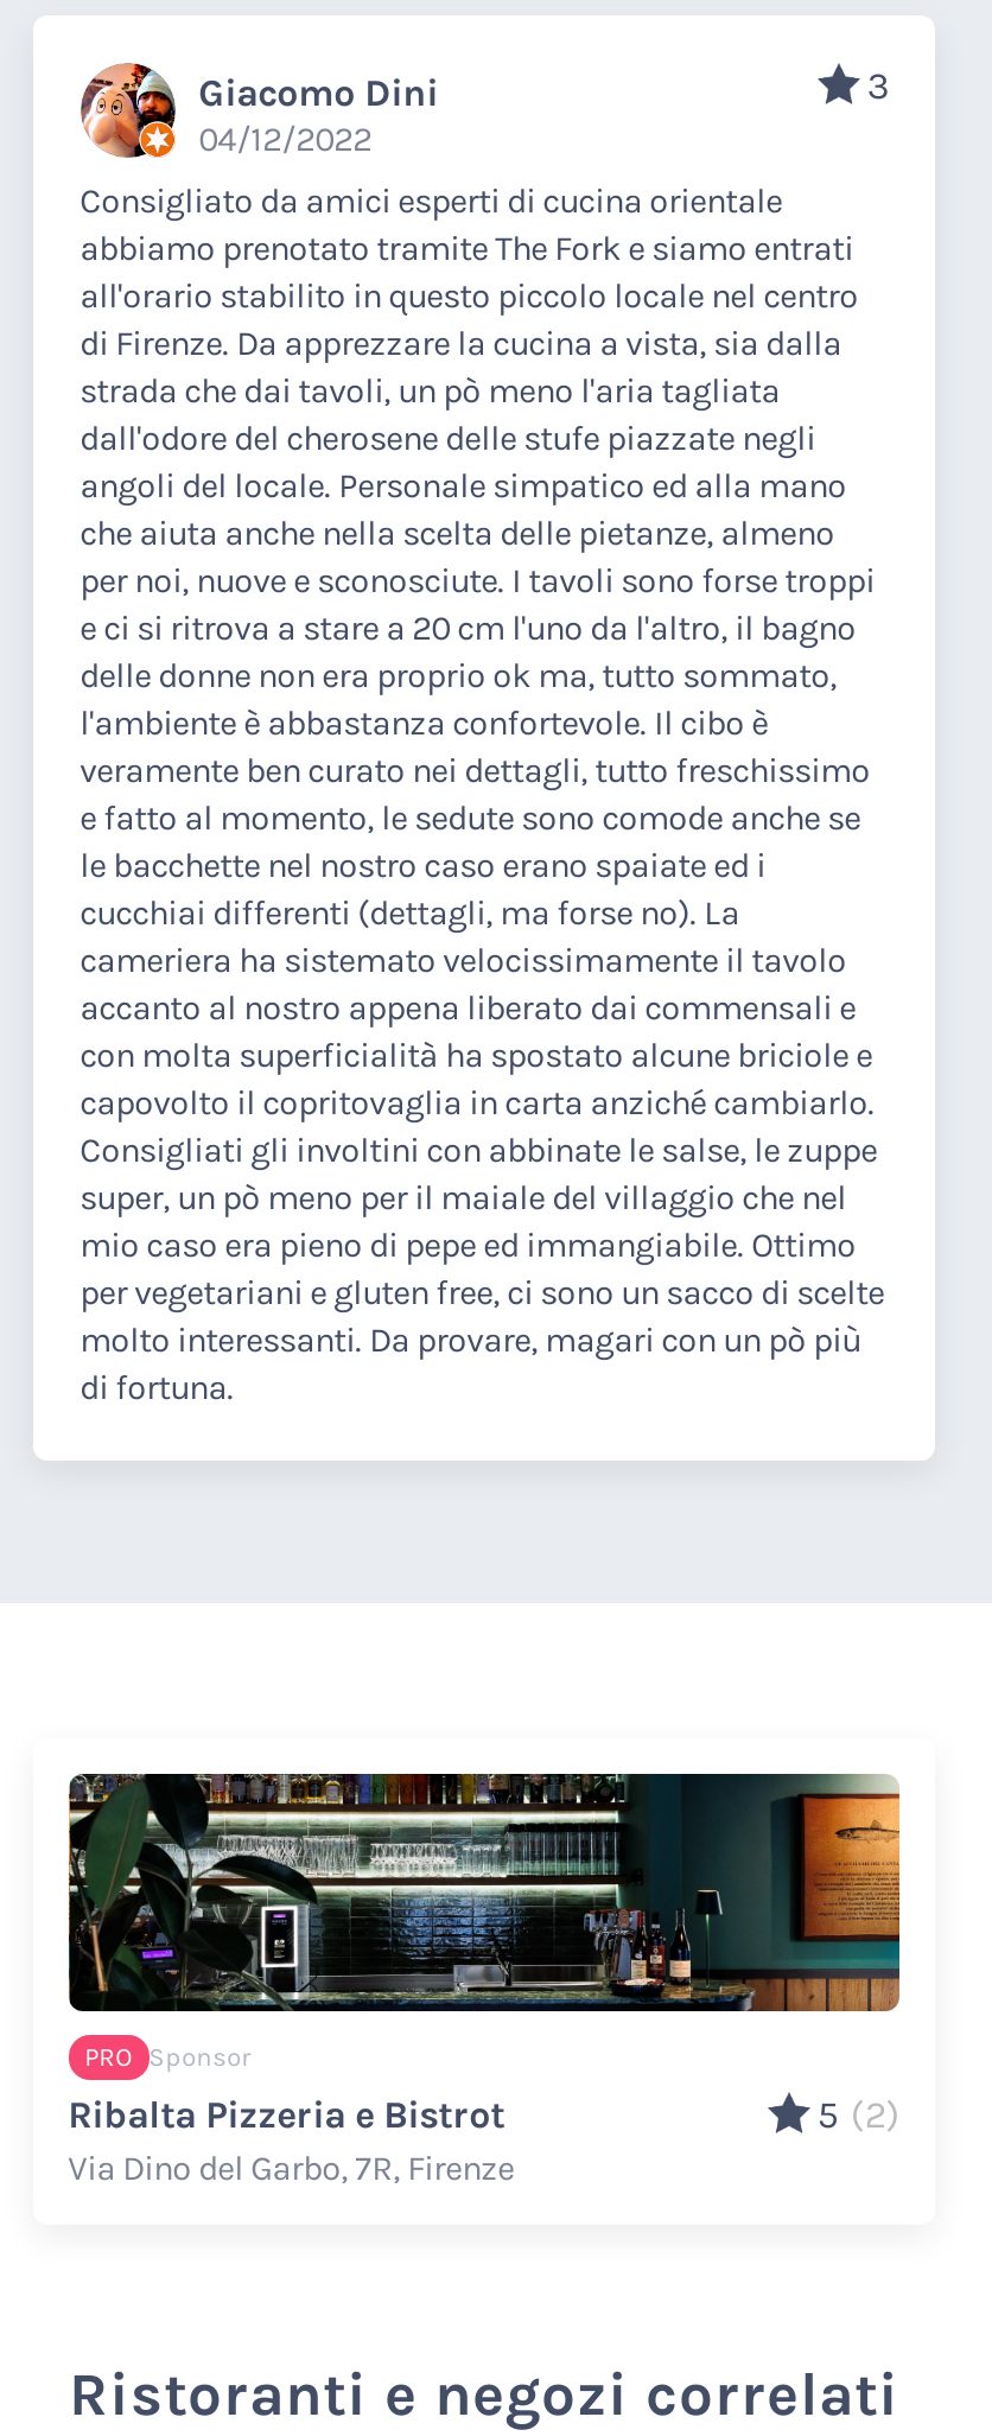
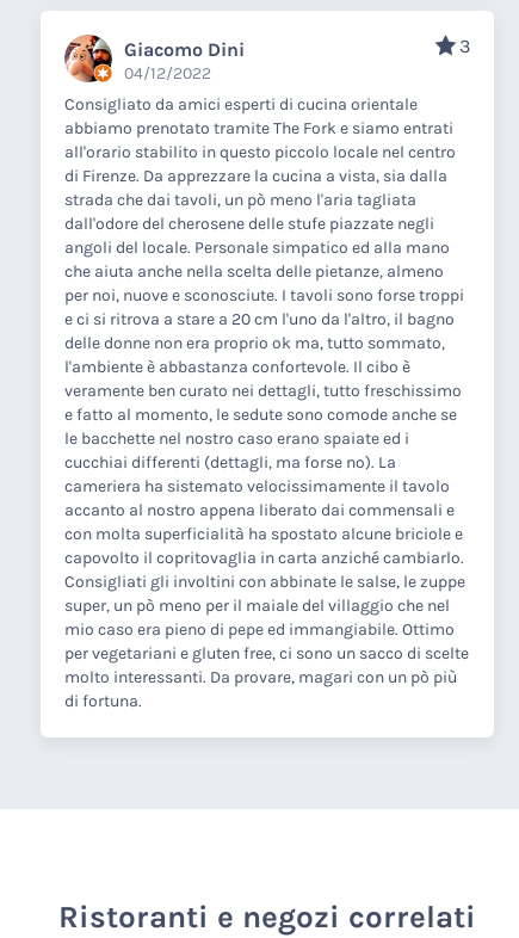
[66,1772,902,2188] [image] | PRO Sponsor | Ribalta Pizzeria e Bistrot | 5 (2) | Via Dino del Garbo, 7R, Firenze -> none

